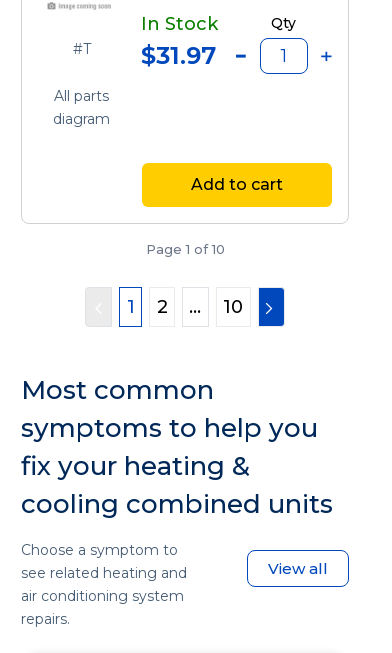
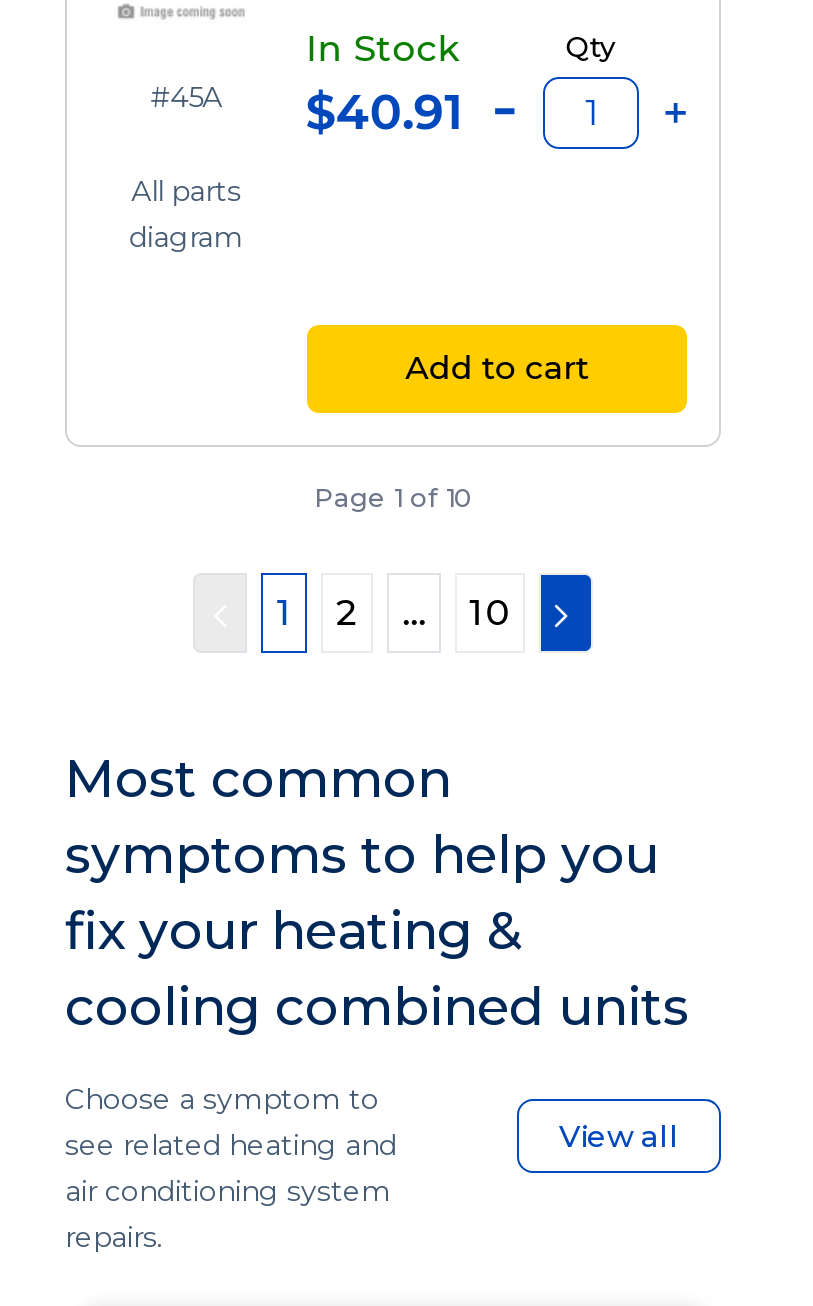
[73,40,91,58] #T -> [150,80,222,116] #45A
[141,41,216,70] $31.97 -> [306,83,464,141] $40.91

